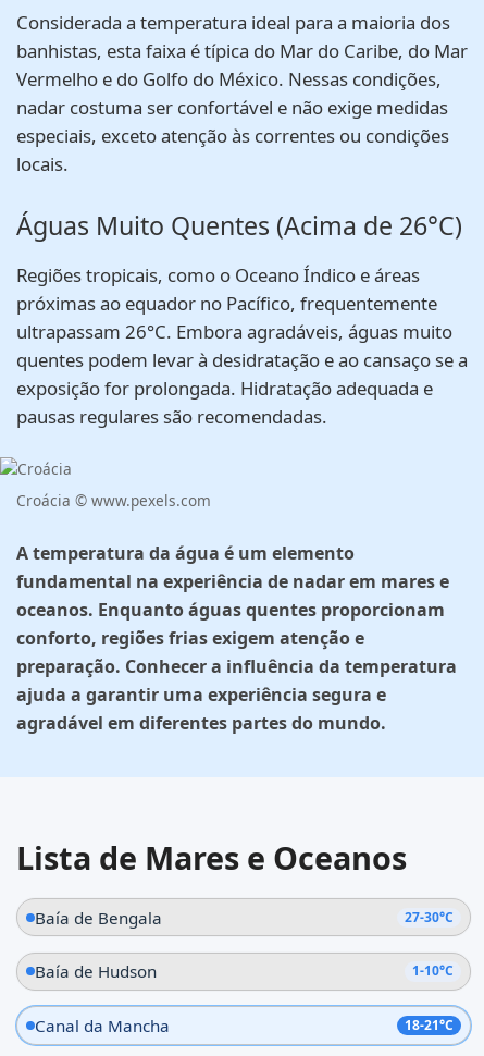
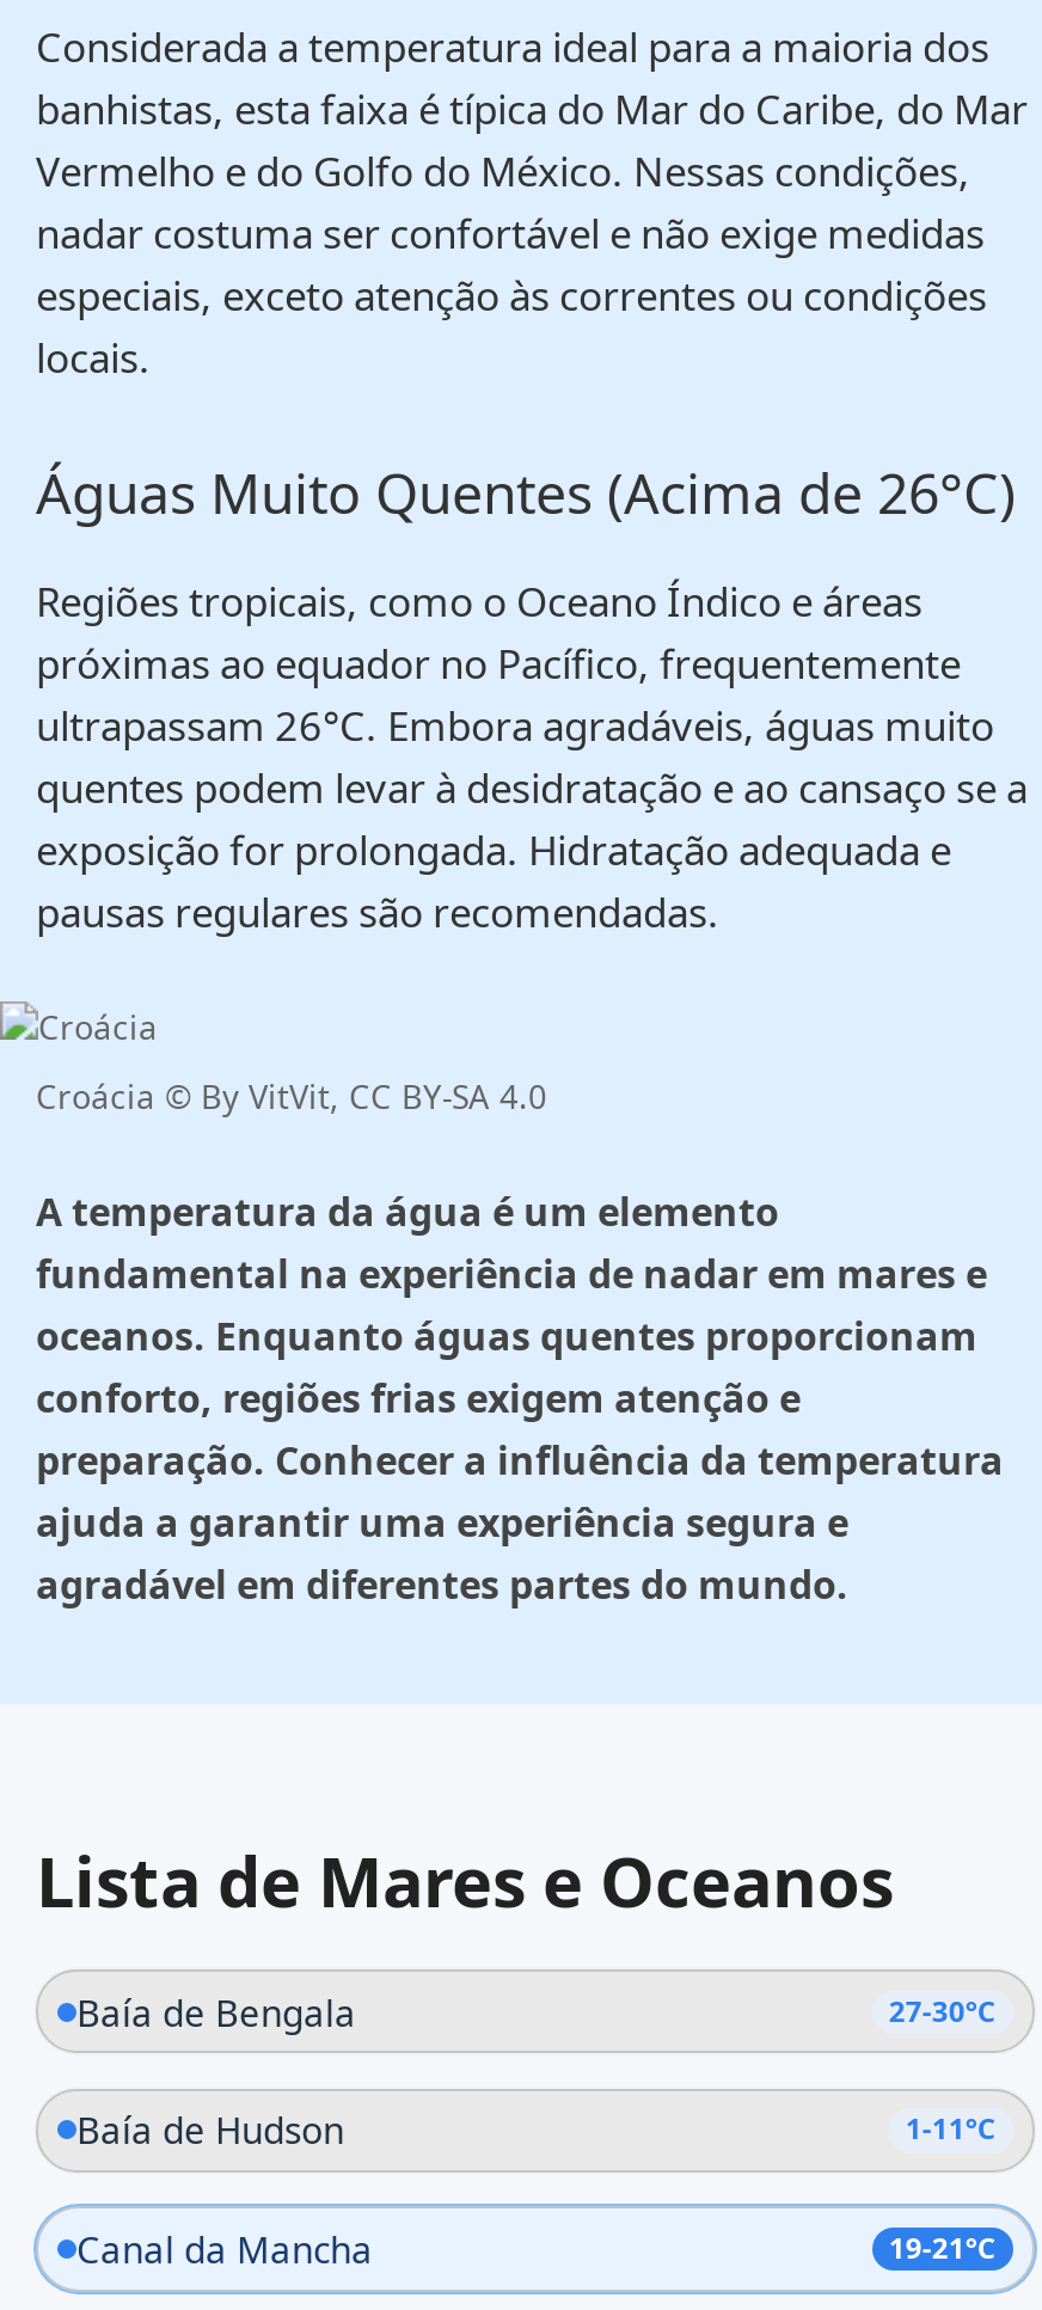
[16,489,211,510] Croácia © www.pexels.com -> [36,1072,547,1118] Croácia © By VitVit, CC BY-SA 4.0
[412,962,453,980] 1-10°C -> [905,2109,996,2150] 1-11°C
[404,1016,453,1034] 18-21°C -> [889,2228,996,2268] 19-21°C

